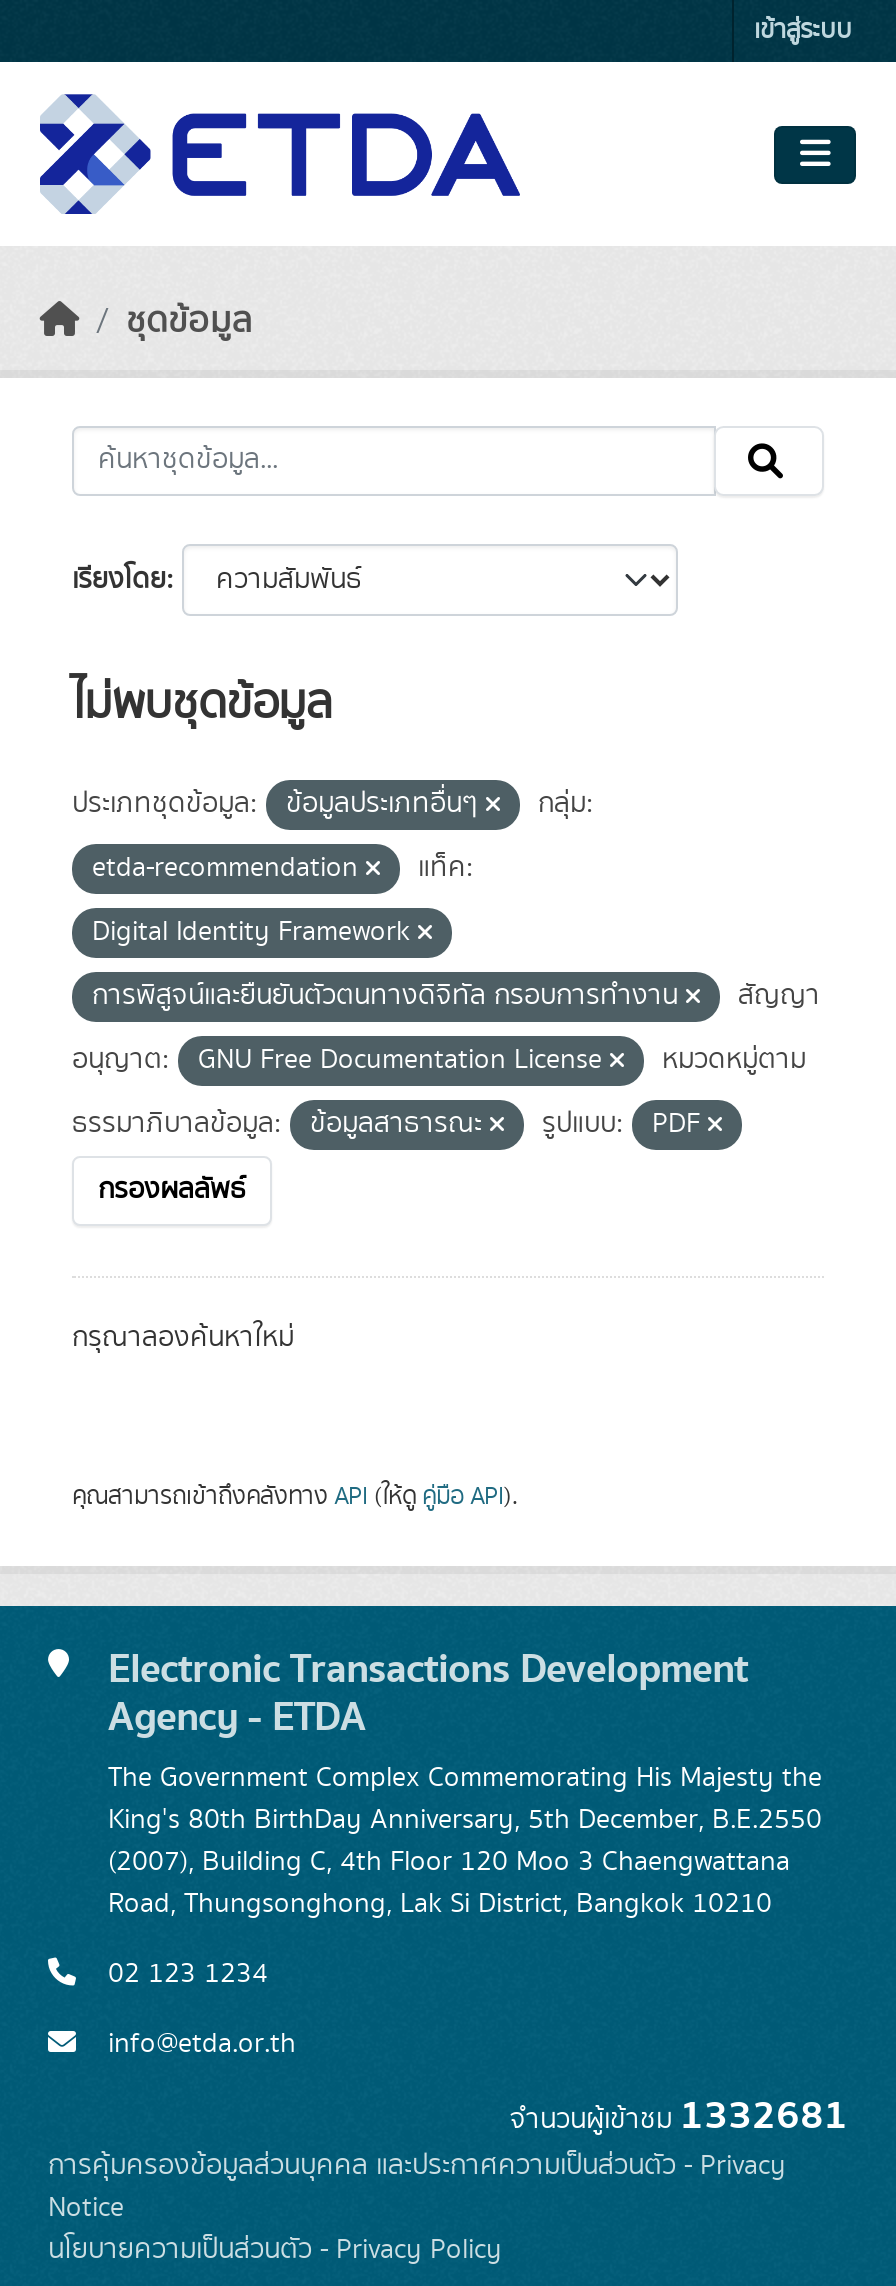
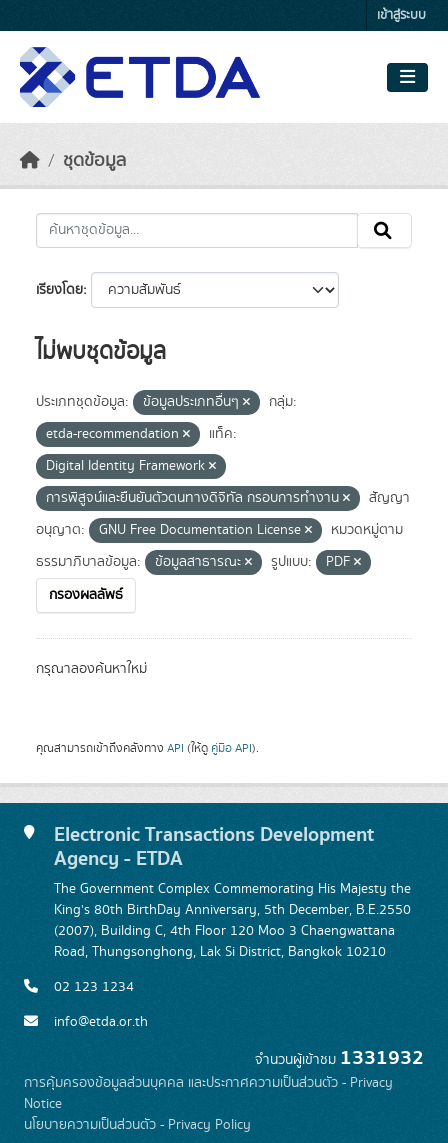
[510,2084,848,2148] จำนวนผู้เข้าชม1332681 -> [255,1042,424,1074] จำนวนผู้เข้าชม1331932

